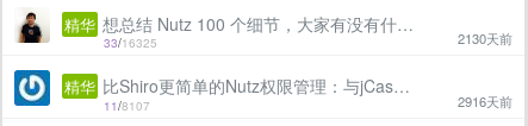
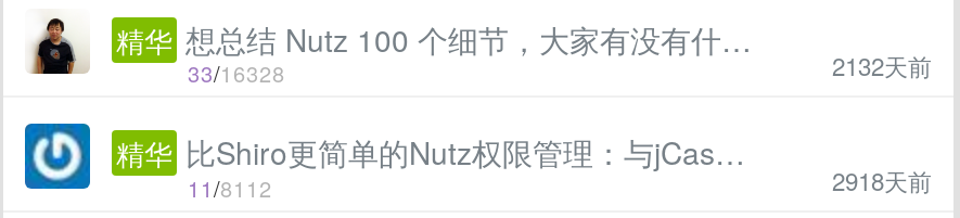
[104,35,157,51] 33 /16325 -> [188,59,285,90] 33 /16328
[458,29,513,48] 2130天前 -> [832,48,932,83] 2132天前
[104,97,150,114] 11 /8107 -> [188,173,272,203] 11 /8112
[458,91,513,110] 2916天前 -> [832,162,932,197] 2918天前

